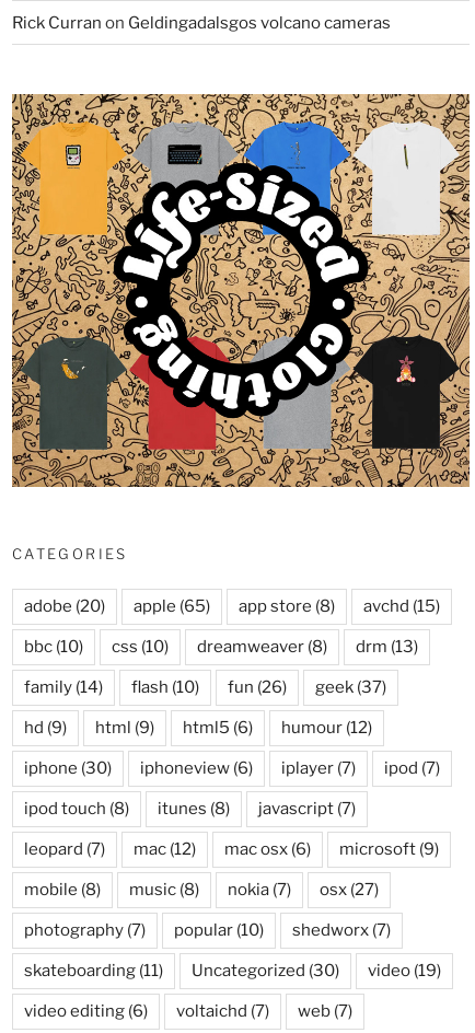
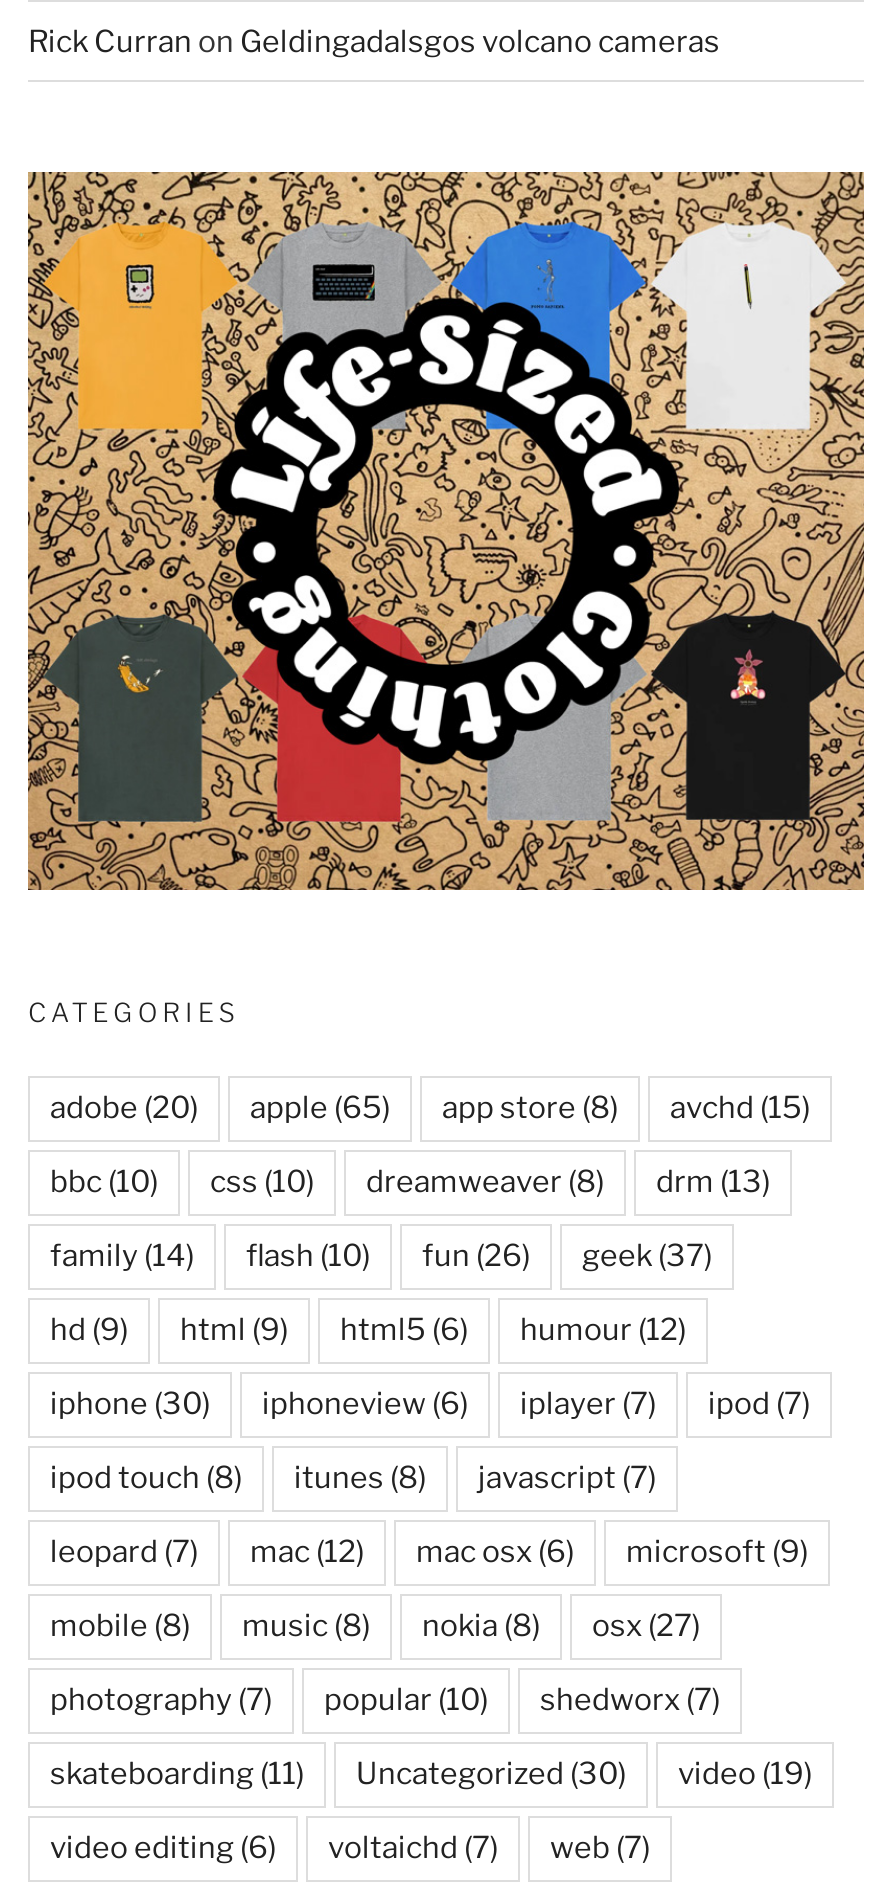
[24,880,379,900] mobile (8) music (8) nokia (7) osx (27) -> [50,1608,700,1644] mobile (8) music (8) nokia (8) osx (27)

